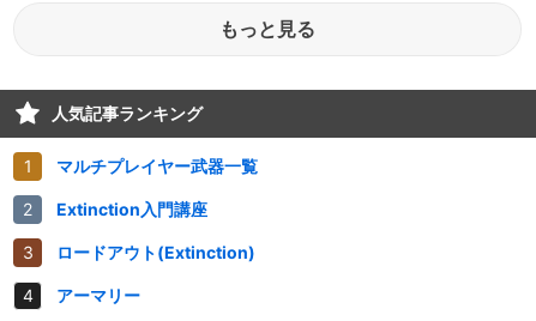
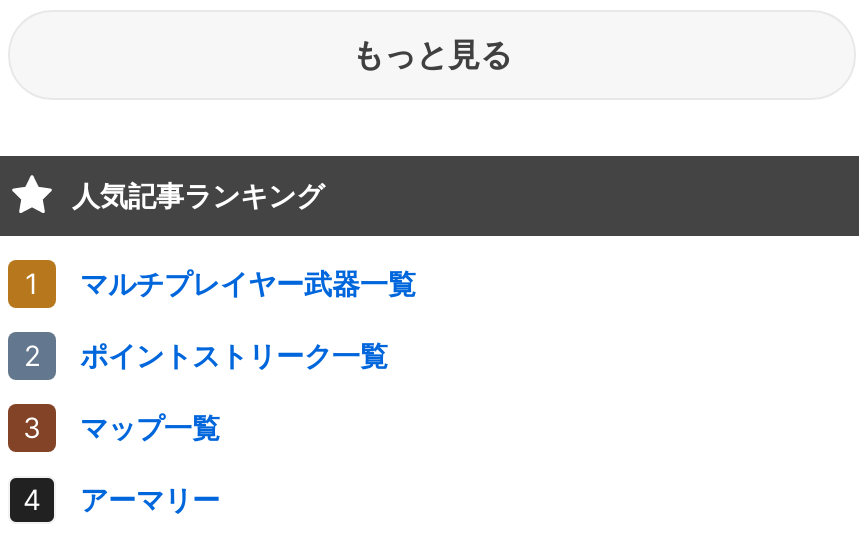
[56,199,207,219] Extinction入門講座 -> [80,338,388,372] ポイントストリーク一覧
[56,242,255,262] ロードアウト(Extinction) -> [80,410,220,444] マップ一覧

